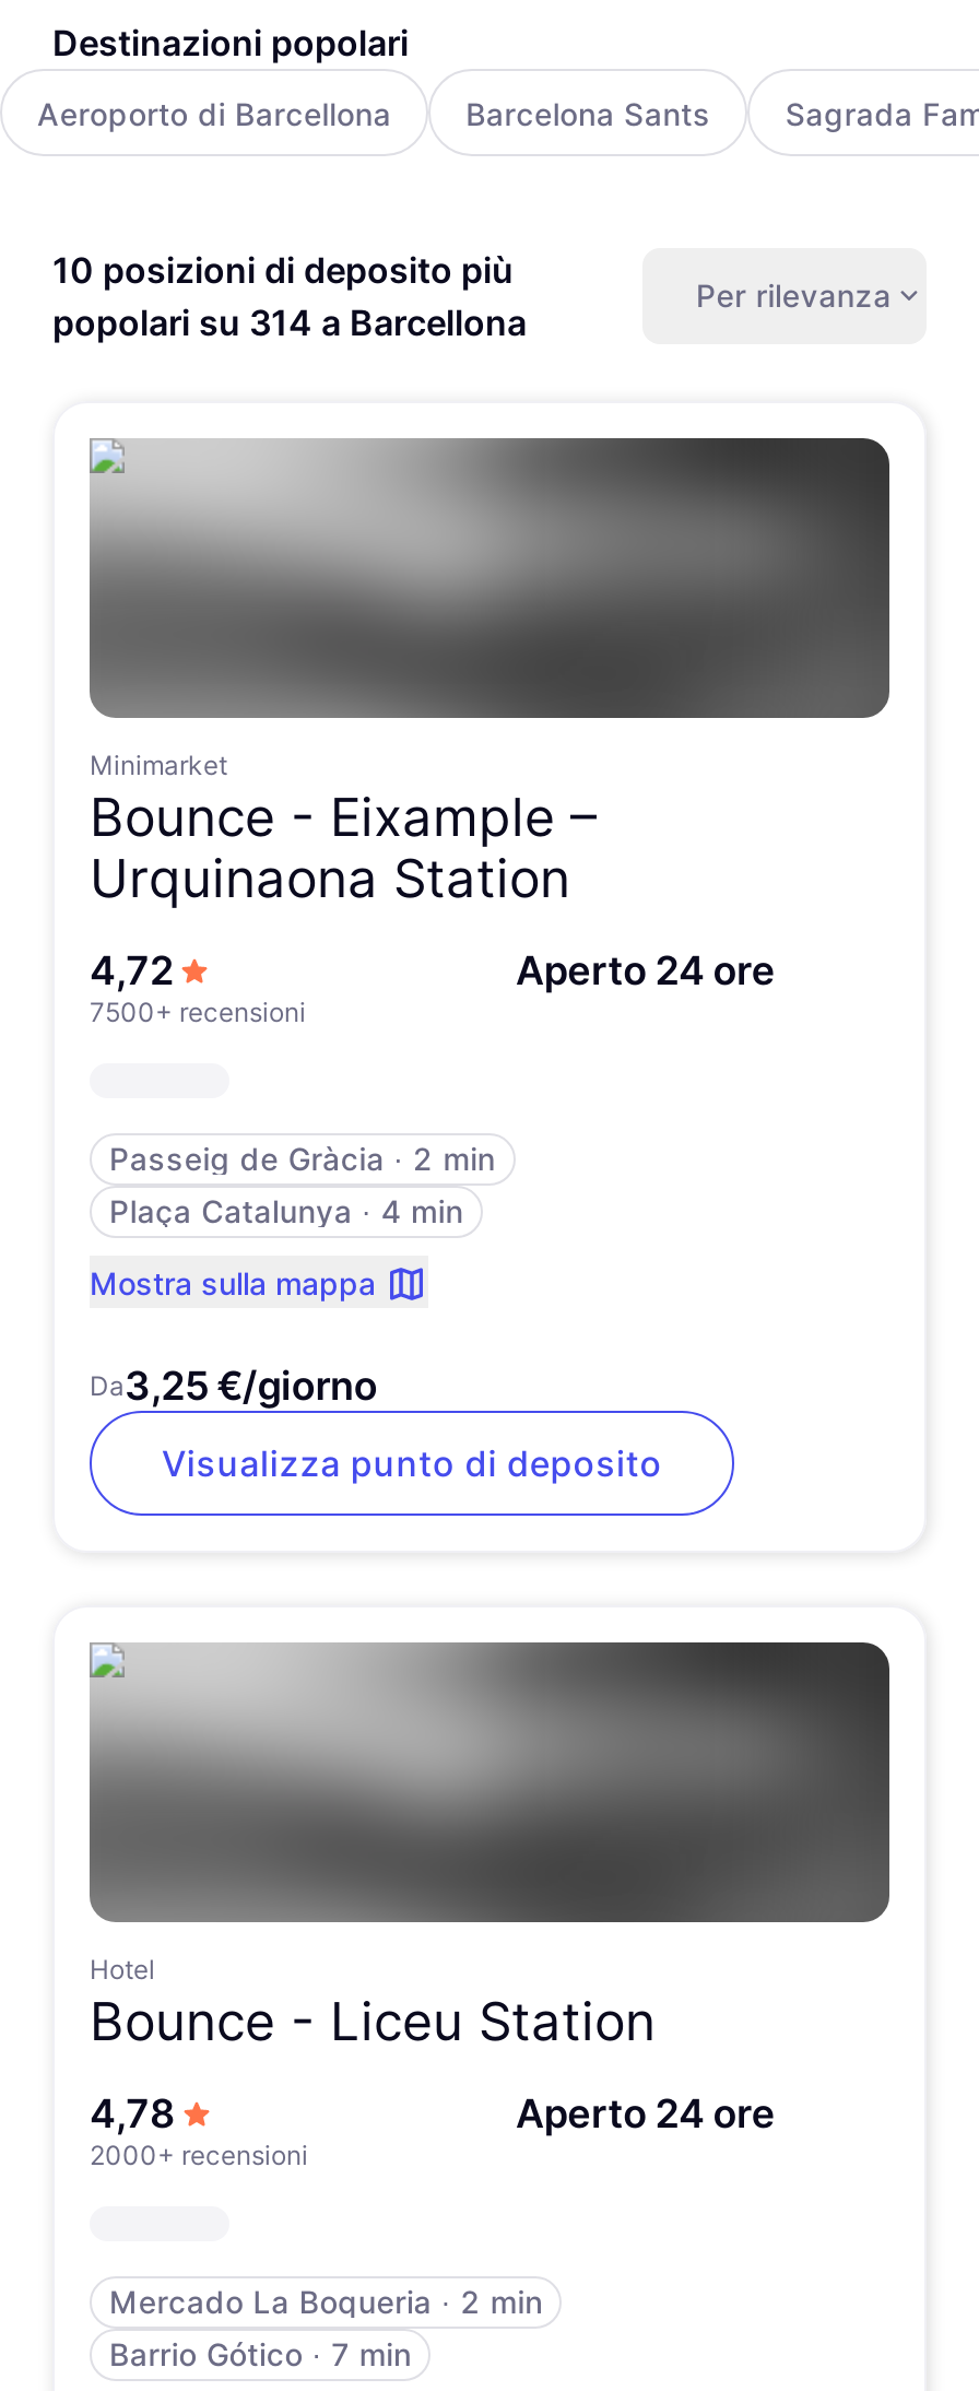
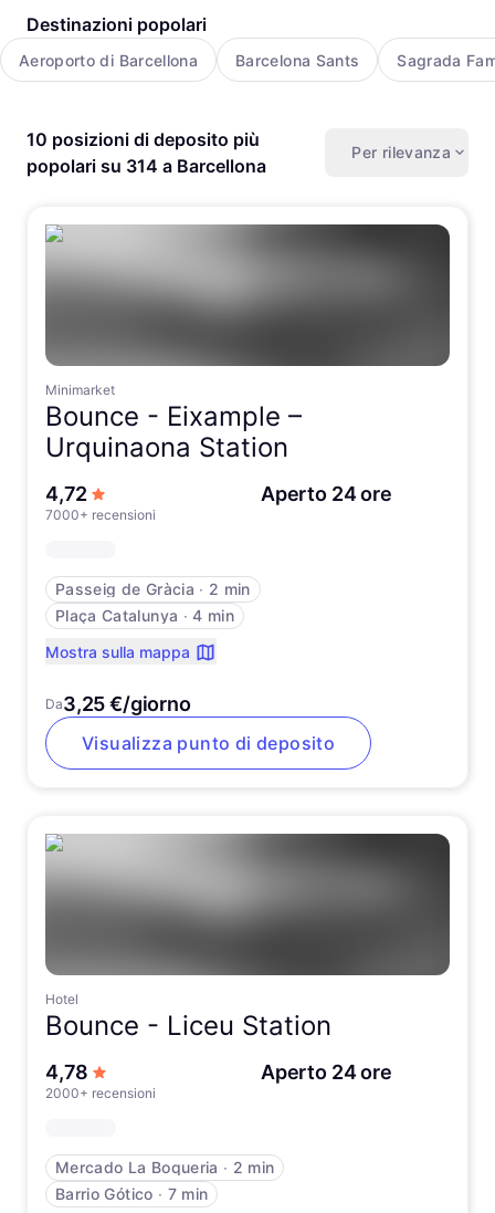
[90,996,306,1028] 7500+ recensioni -> [45,506,156,523] 7000+ recensioni

